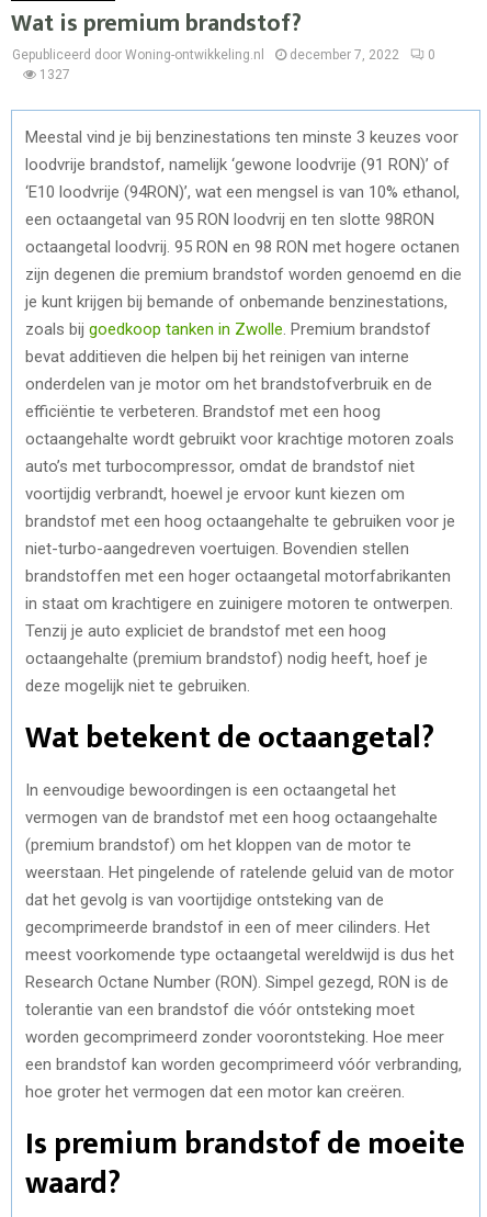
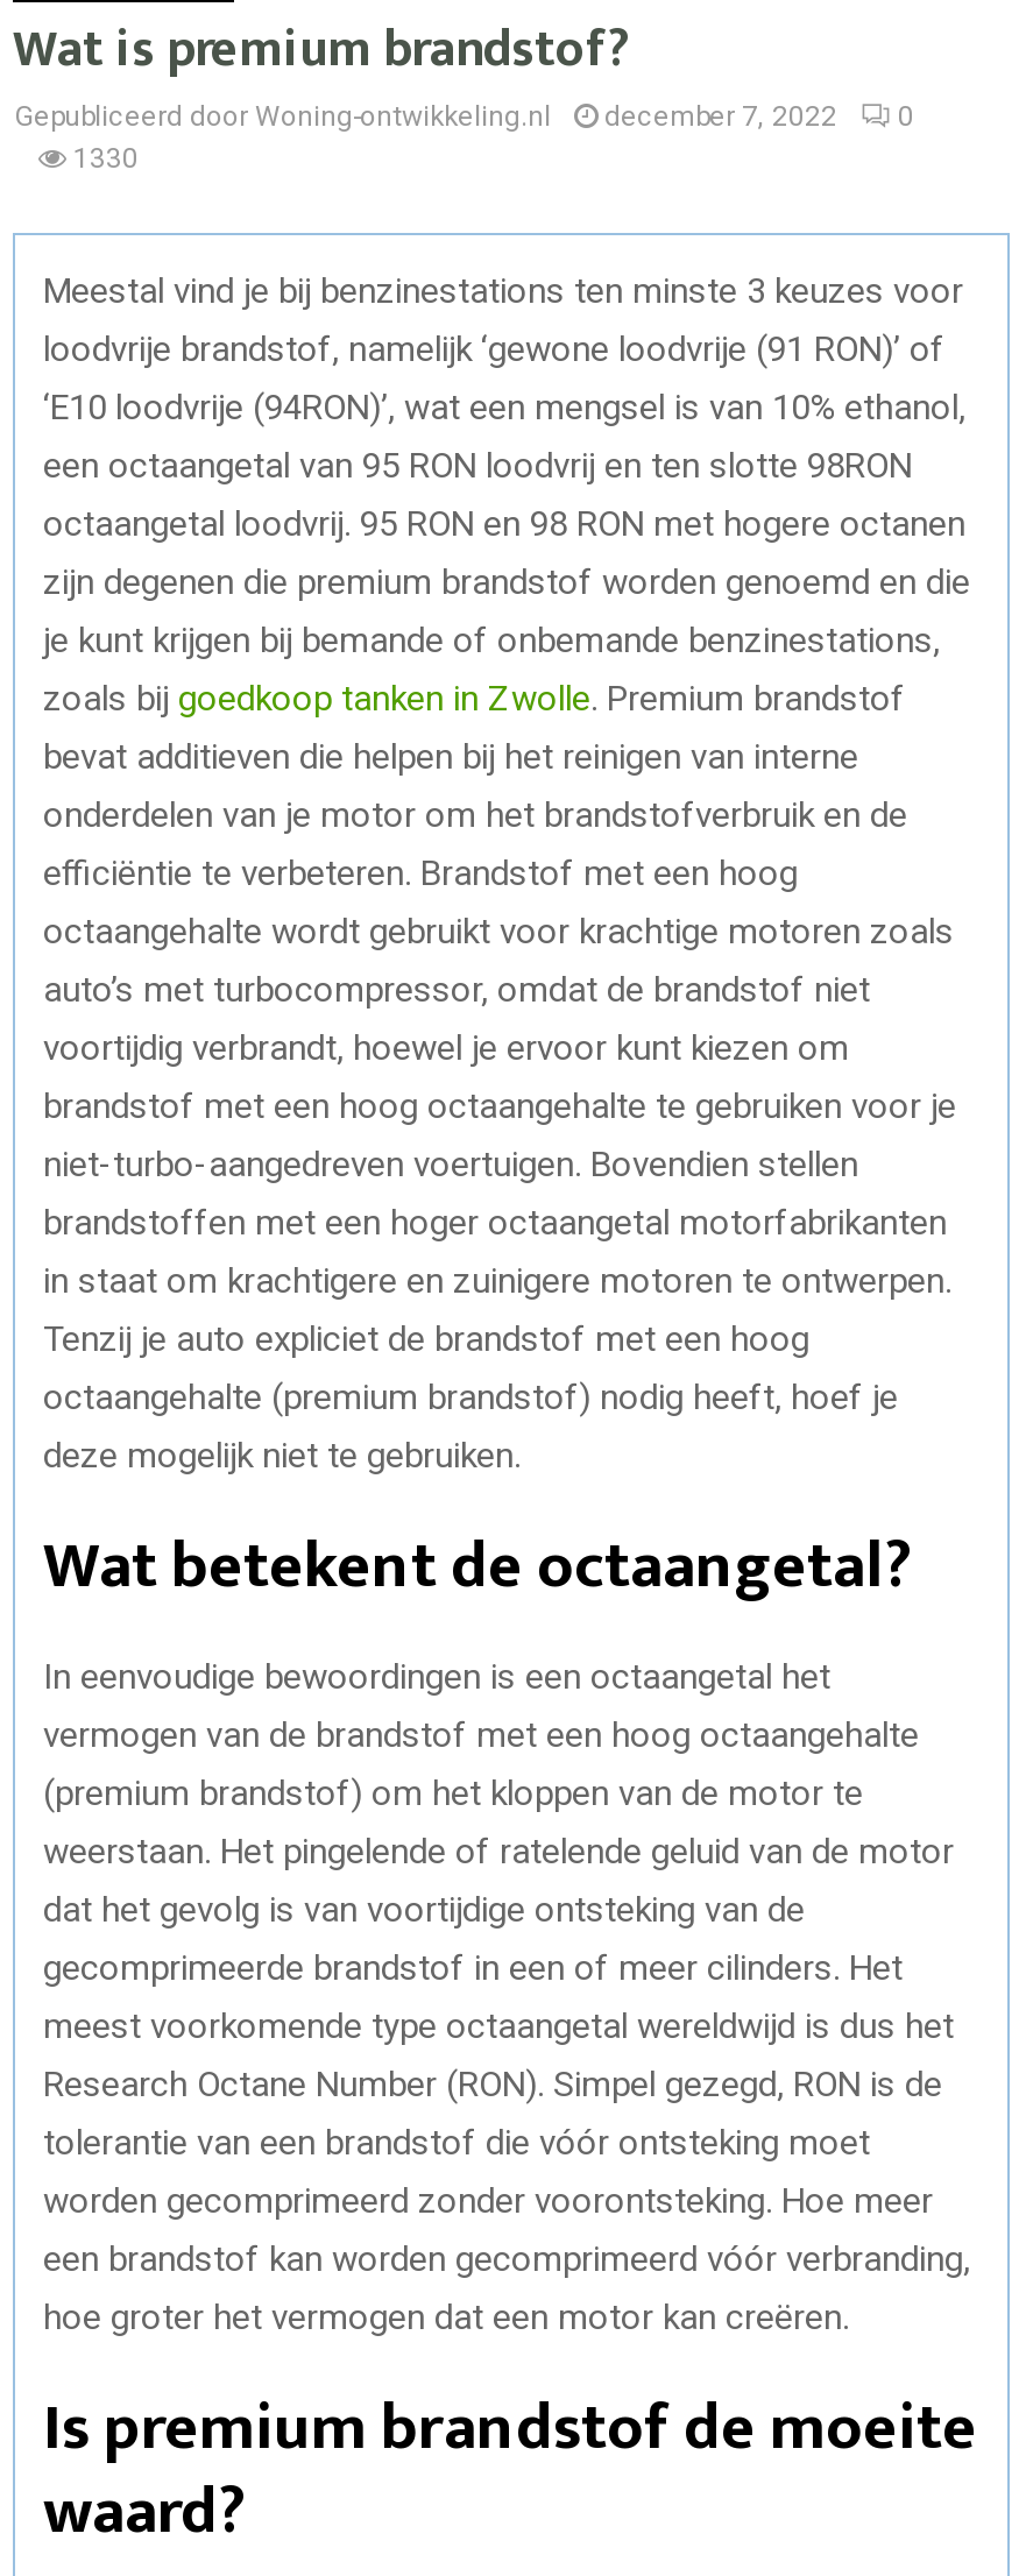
[39,67,70,82] 1327 -> [73,142,139,175] 1330

